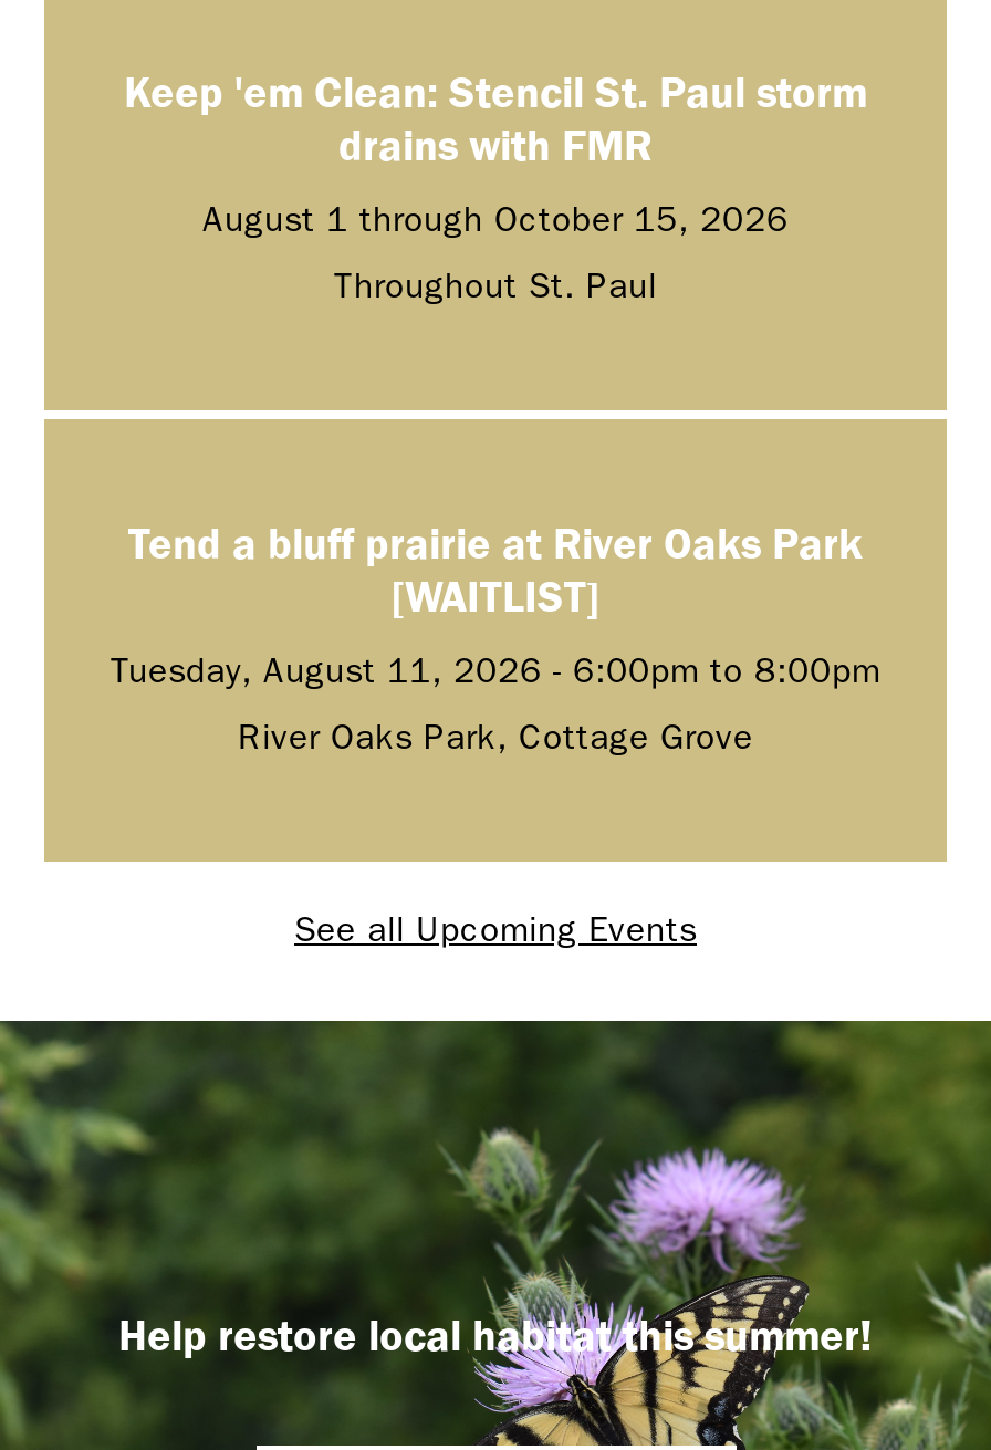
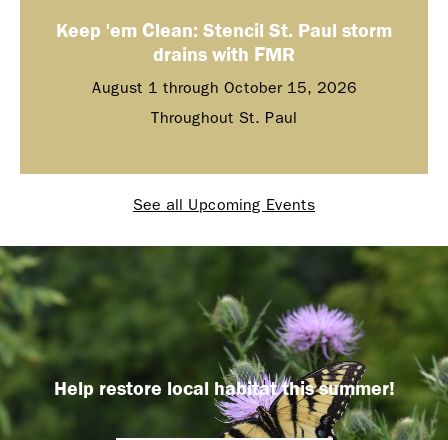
[111,510,880,758] Tend a bluff prairie at River Oaks Park | [WAITLIST] | Tuesday, August 11, 2026 - 6:00pm to 8:00pm | River Oaks Park, Cottage Grove -> none

